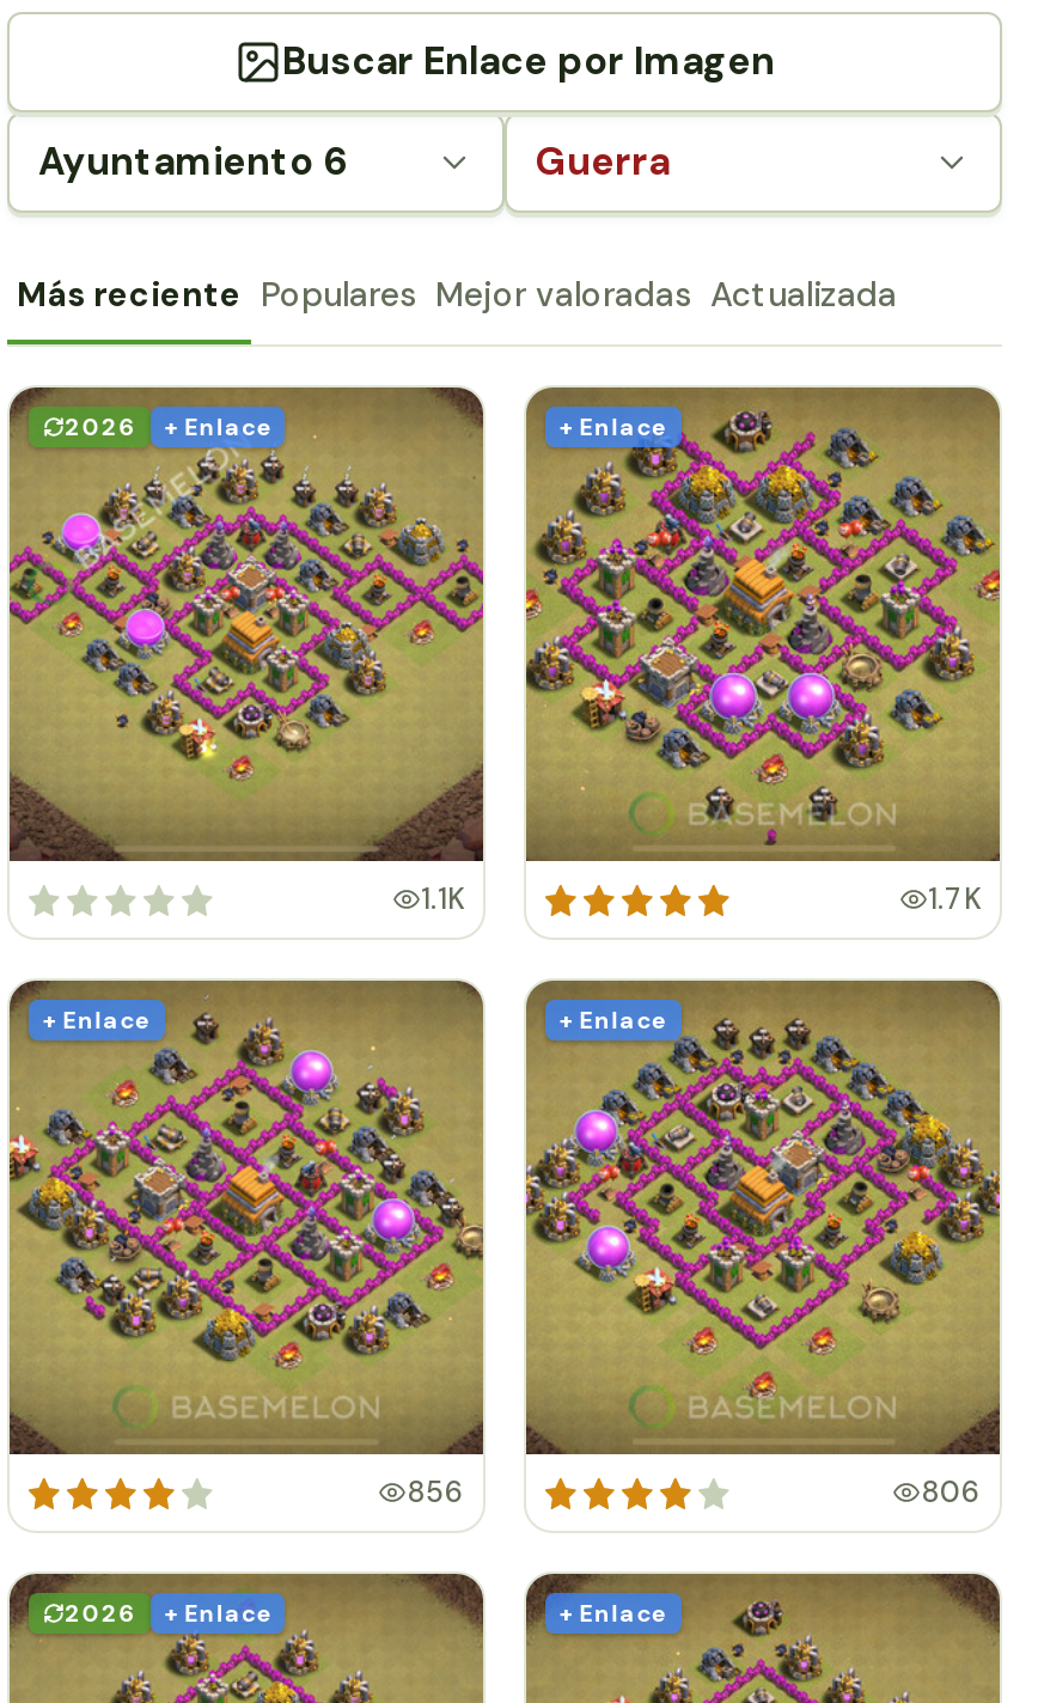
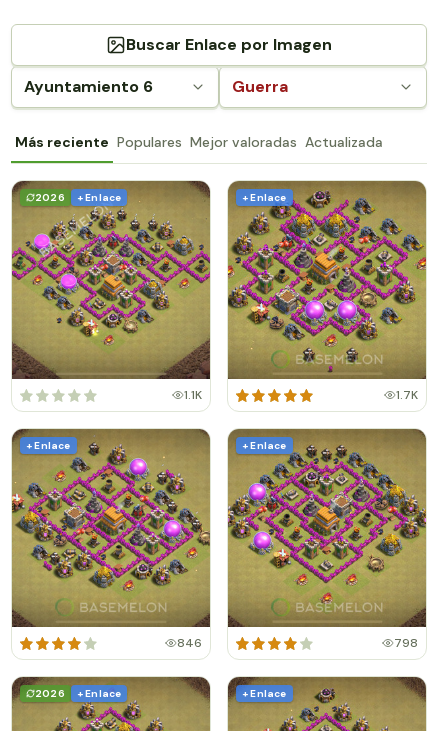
[407,1473,464,1512] 856 -> [177,635,202,651] 846
[921,1473,981,1512] 806 -> [394,635,418,651] 798

